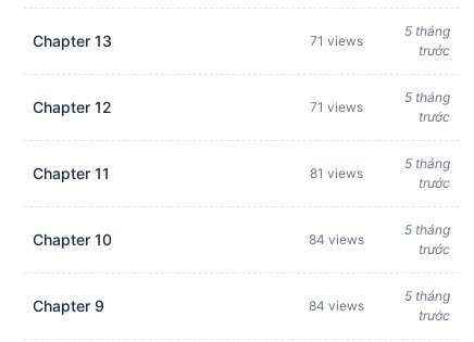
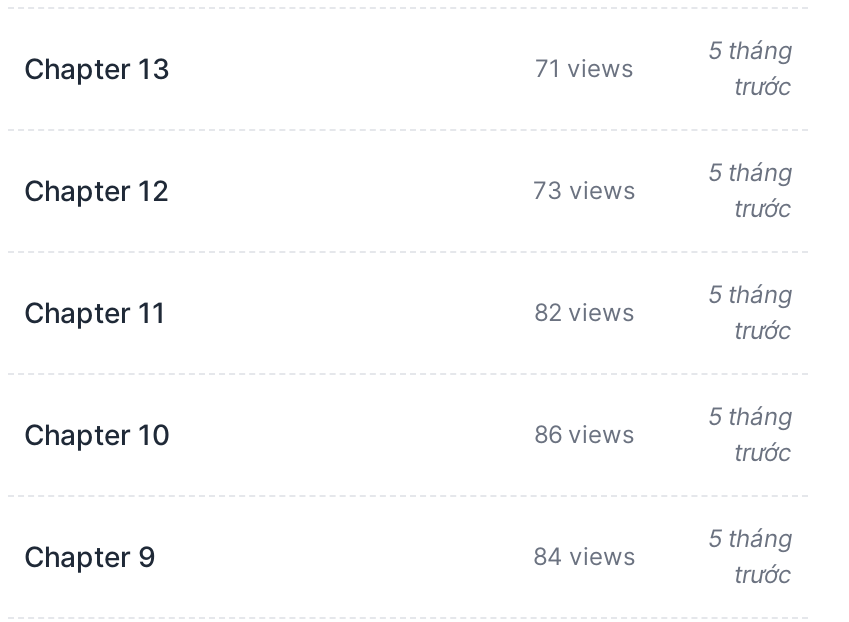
[310,98,364,115] 71 views -> [533,174,635,204] 73 views
[310,165,364,181] 81 views -> [534,296,634,326] 82 views
[309,231,365,247] 84 views -> [534,418,634,448] 86 views

